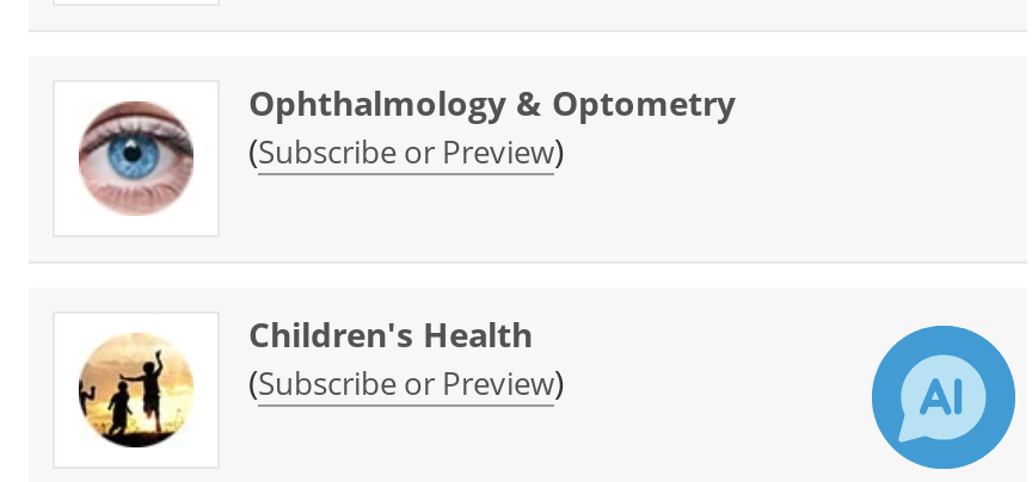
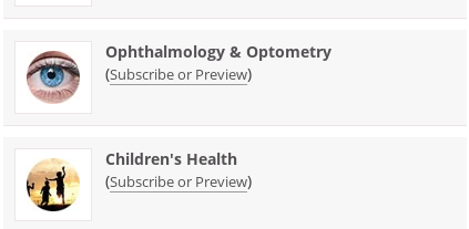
[870,323,1018,471] [image] -> none

